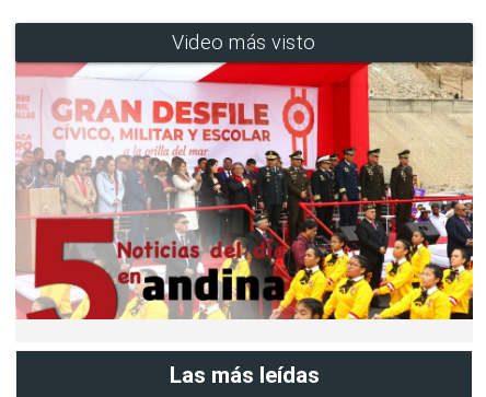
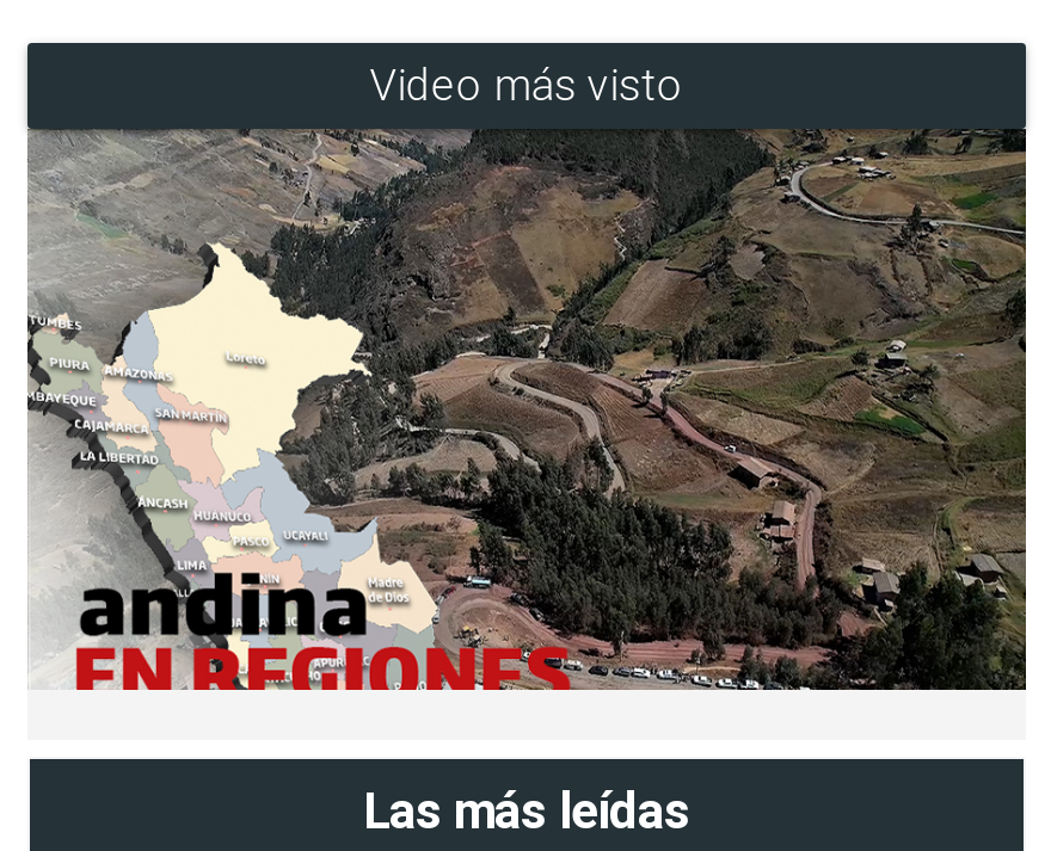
[15,61,474,320] [image] -> [25,129,1028,692] [image]

